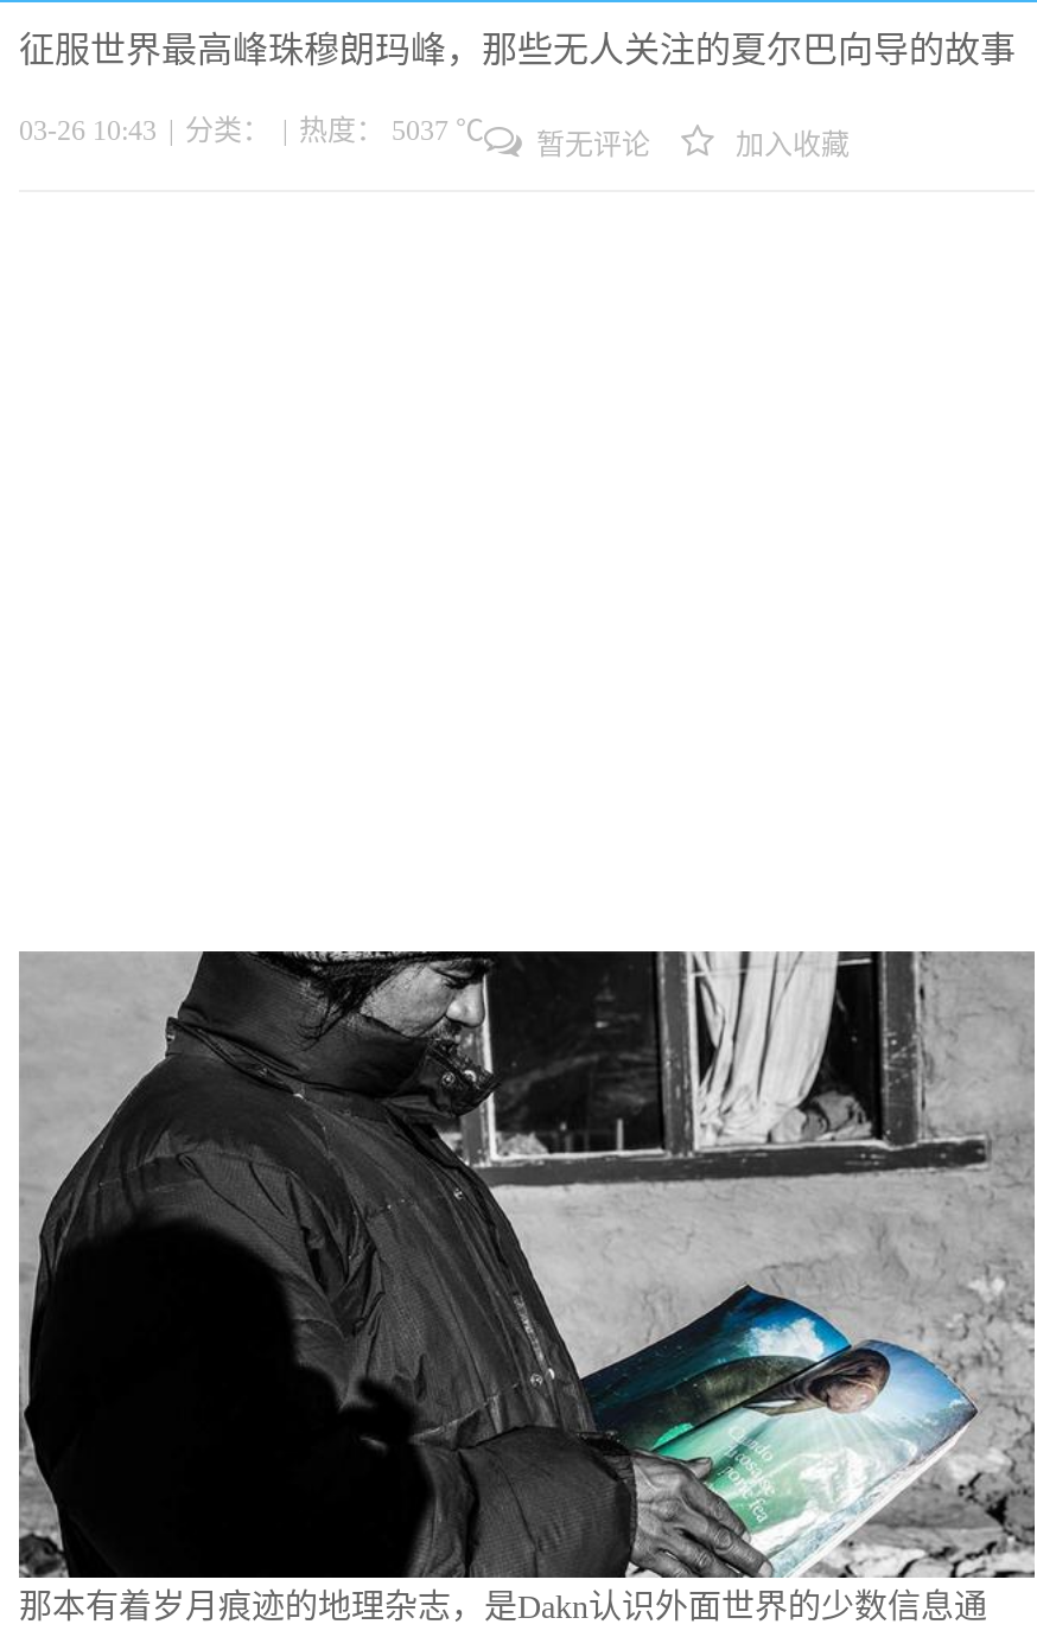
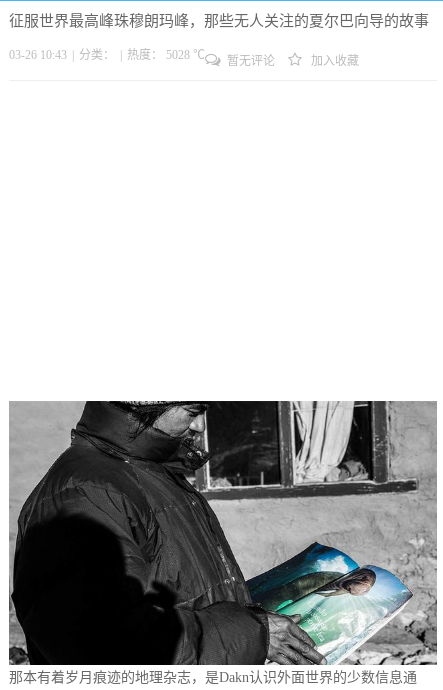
[19,114,650,161] 03-26 10:43 分类： 热度： 5037 ℃ 暂无评论 -> [9,48,275,68] 03-26 10:43 分类： 热度： 5028 ℃ 暂无评论

